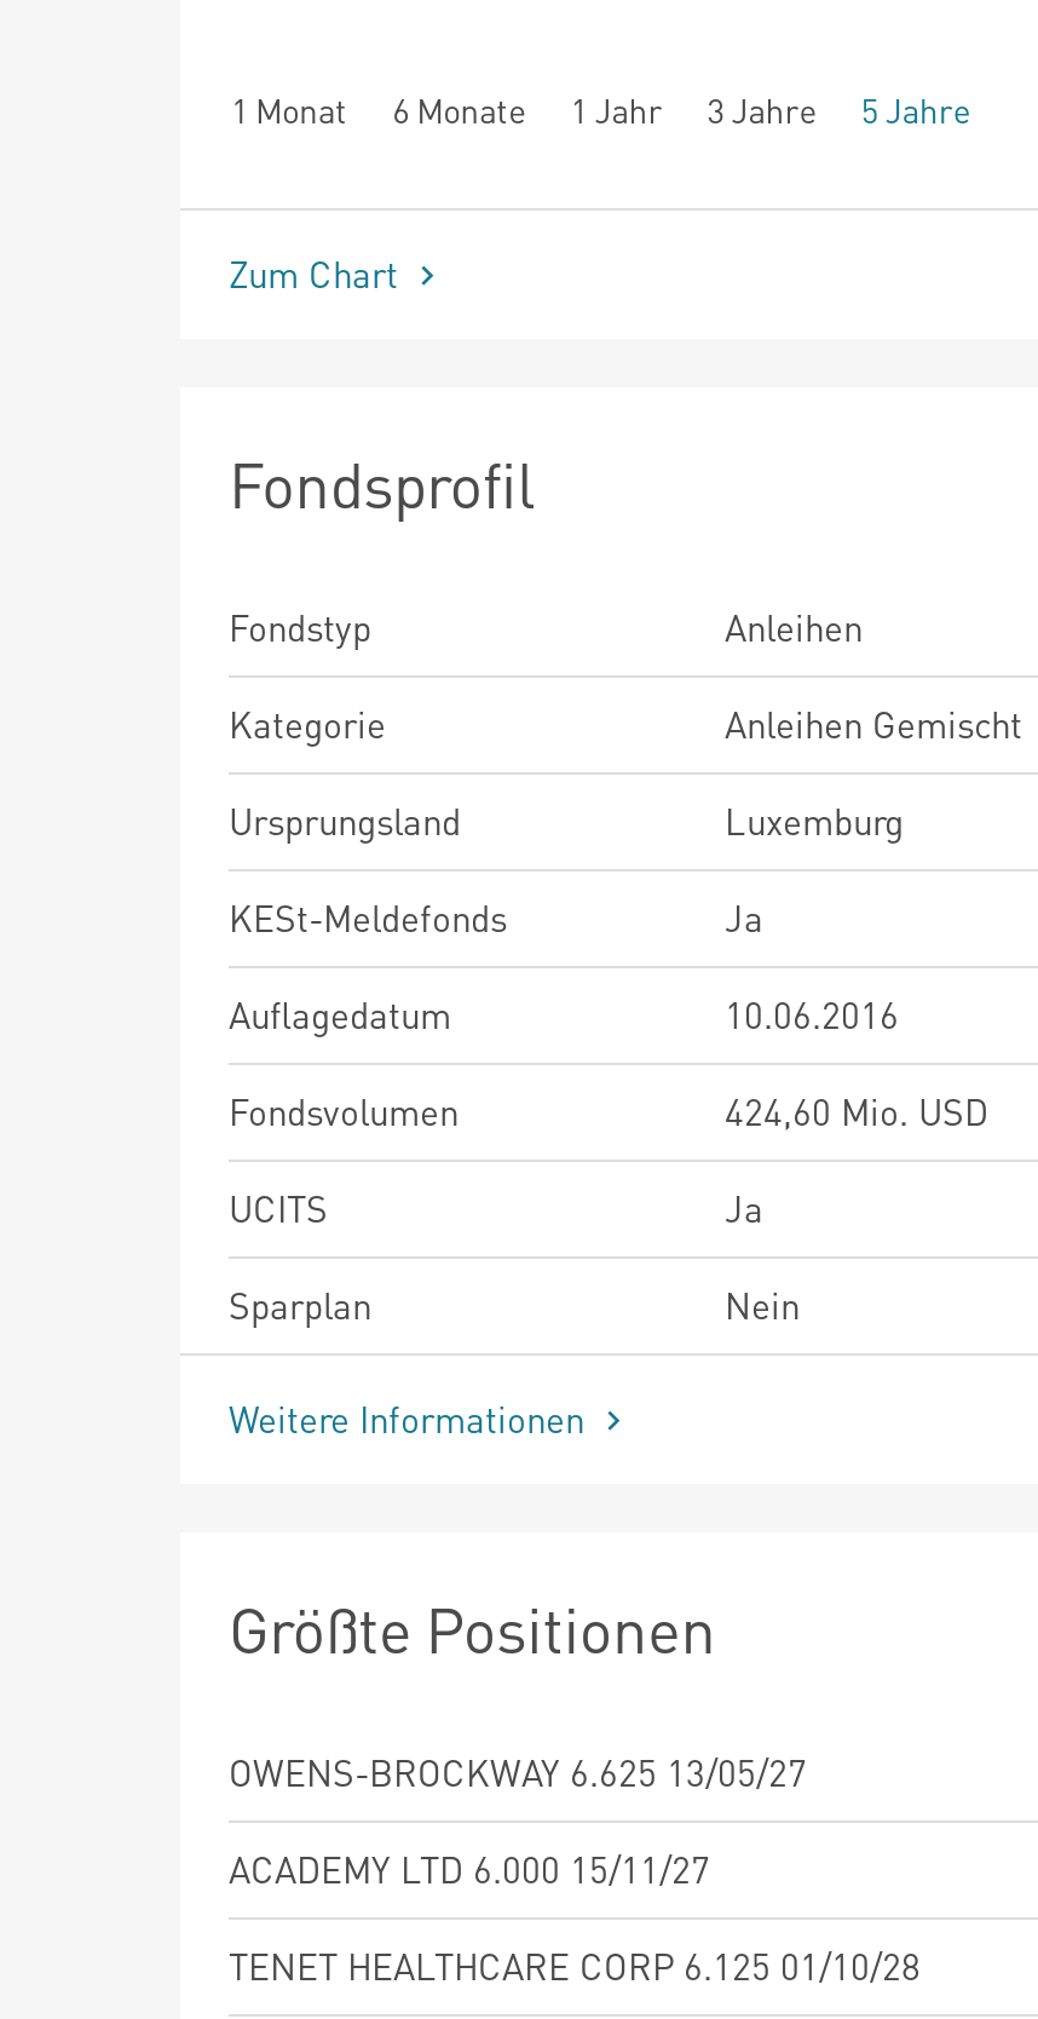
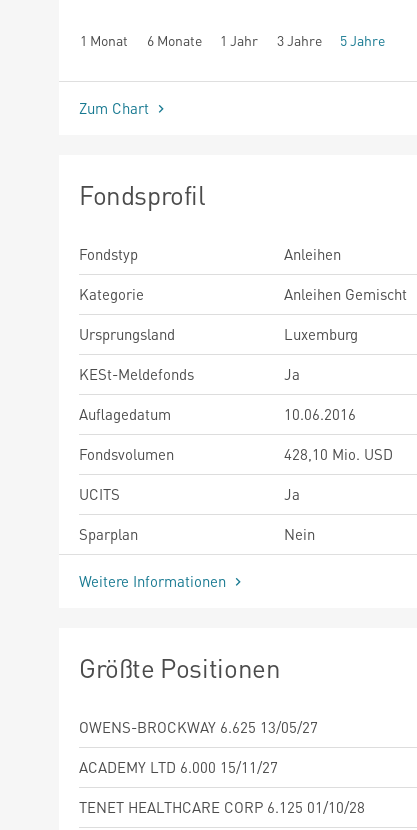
[725,1086,988,1134] 424,60 Mio. USD -> [284,444,393,464] 428,10 Mio. USD

